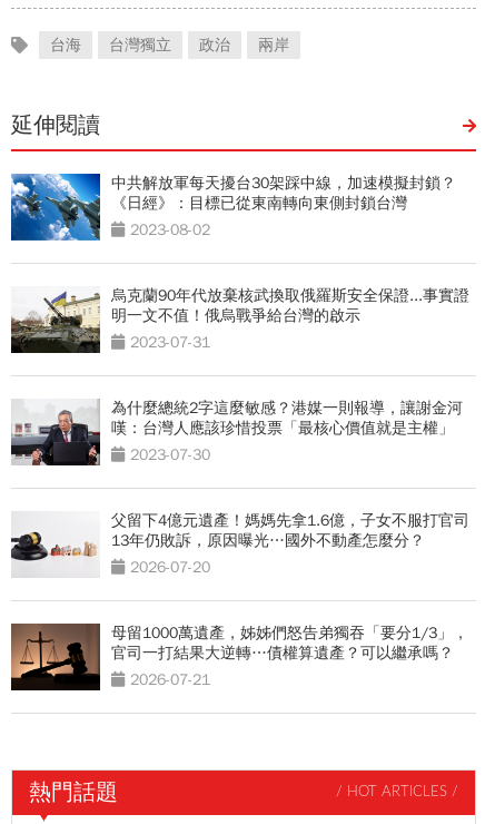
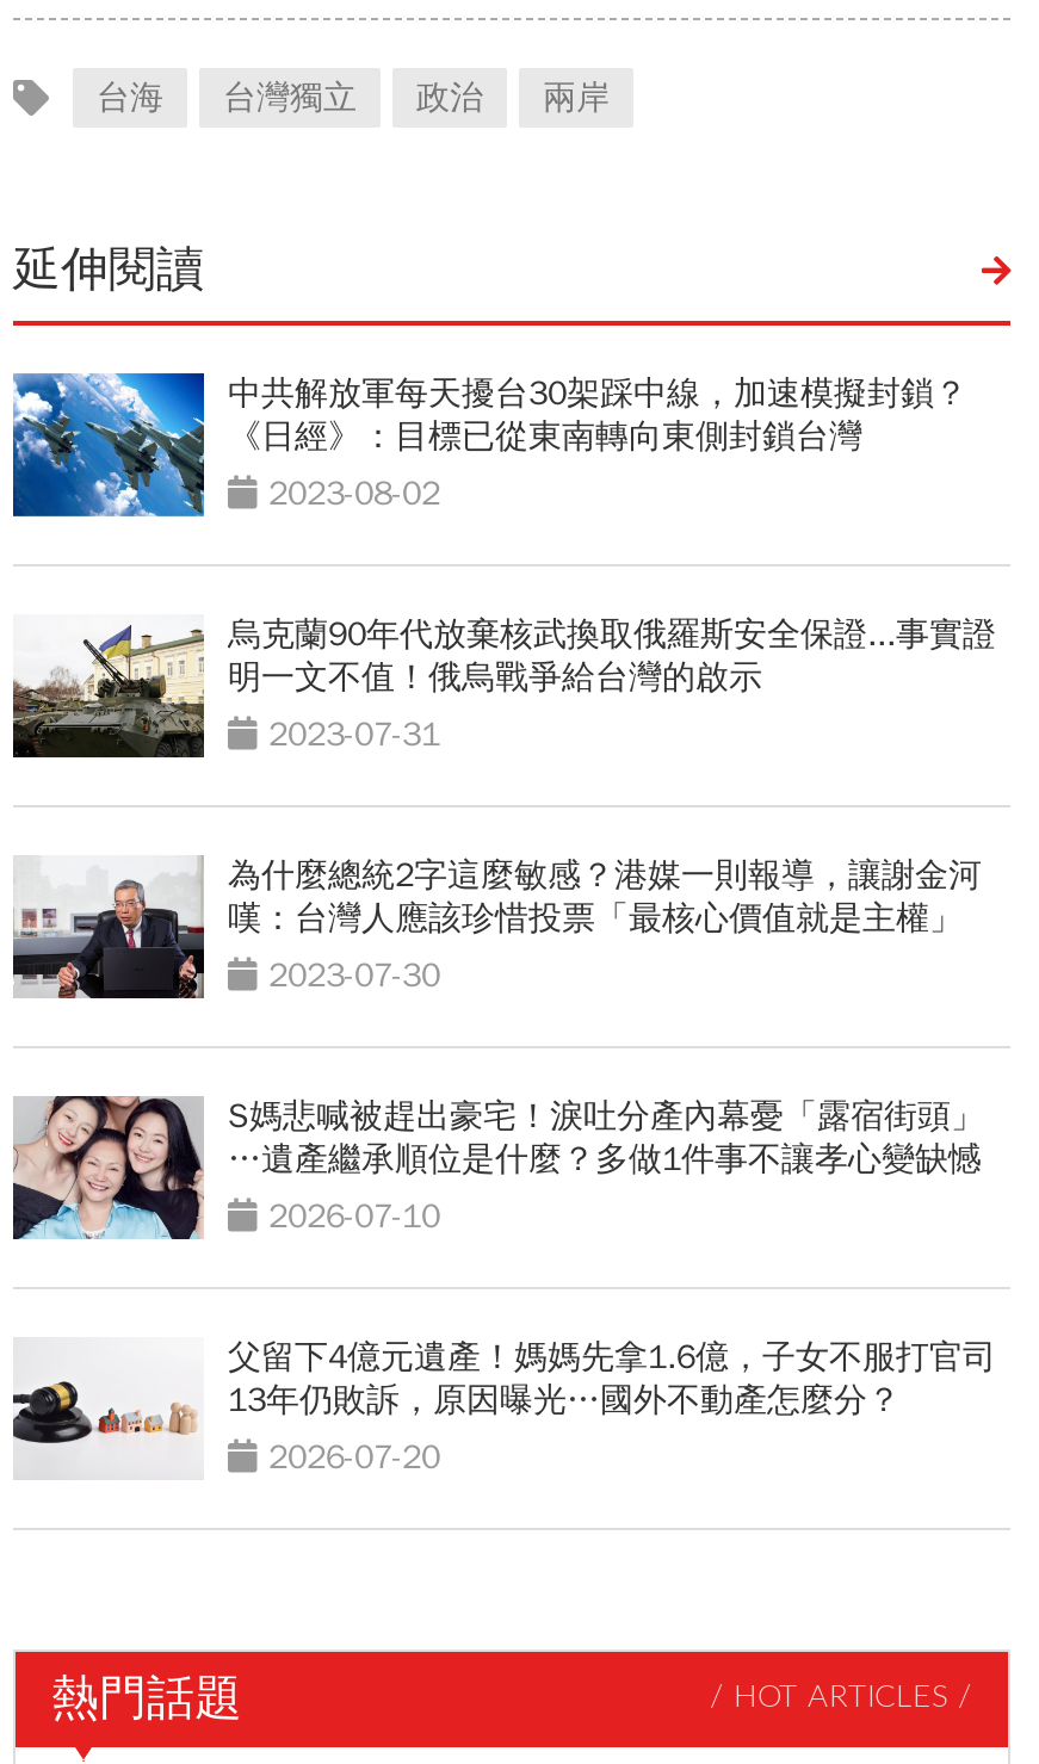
none -> [11,1094,984,1242] [image] | S媽悲喊被趕出豪宅！淚吐分產內幕憂「露宿街頭」 | …遺產繼承順位是什麼？多做1件事不讓孝心變缺憾 | 2026-07-10
moved [10,511,469,577] -> [11,1337,996,1477]: [image] | 父留下4億元遺產！媽媽先拿1.6億，子女不服打官司 | 13年仍敗訴，原因曝光…國外不動產怎麼分？ | 2026-07-20
[10,622,468,691] [image] | 母留1000萬遺產，姊姊們怒告弟獨吞「要分1/3」， | 官司一打結果大逆轉…債權算遺產？可以繼承嗎？ | 2026-07-21 -> none

